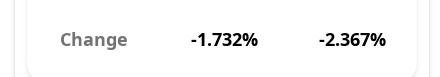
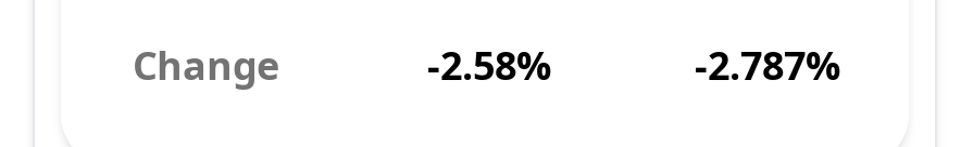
[190,27,257,51] -1.732% -> [427,39,551,91] -2.58%
[318,27,385,51] -2.367% -> [695,39,840,91] -2.787%

